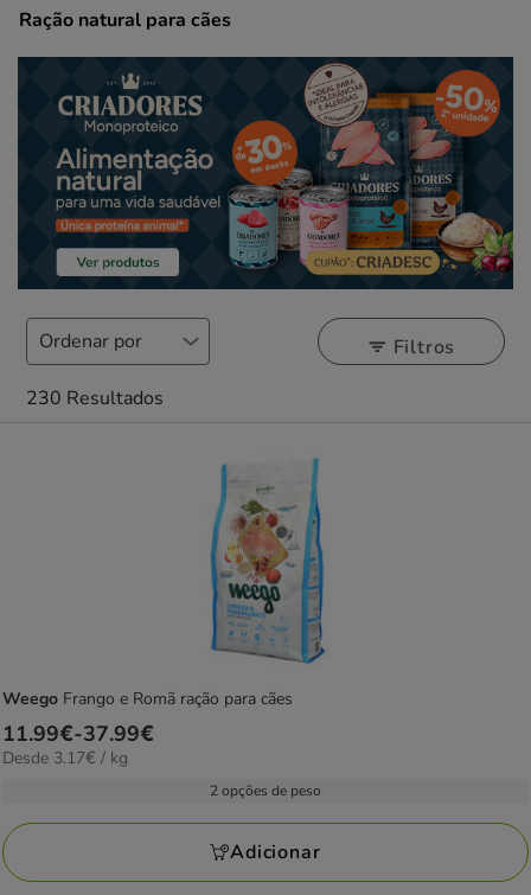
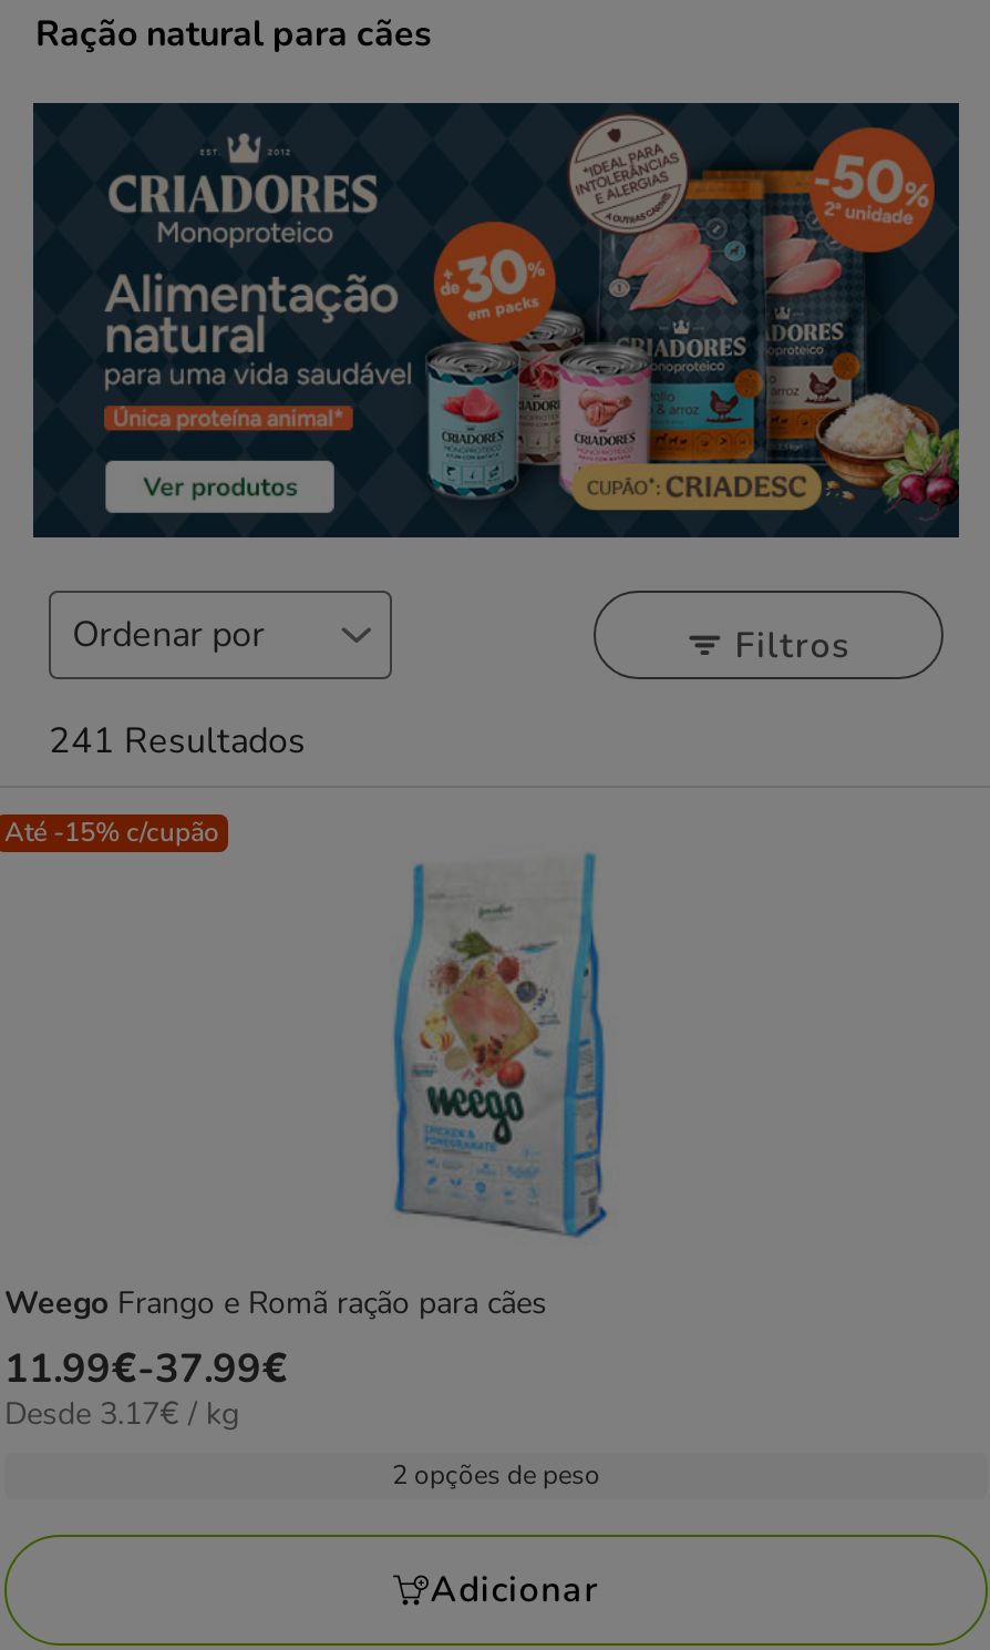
[26,385,164,411] 230 Resultados -> [4,717,306,850] 241 Resultados | Até -15% c/cupão

